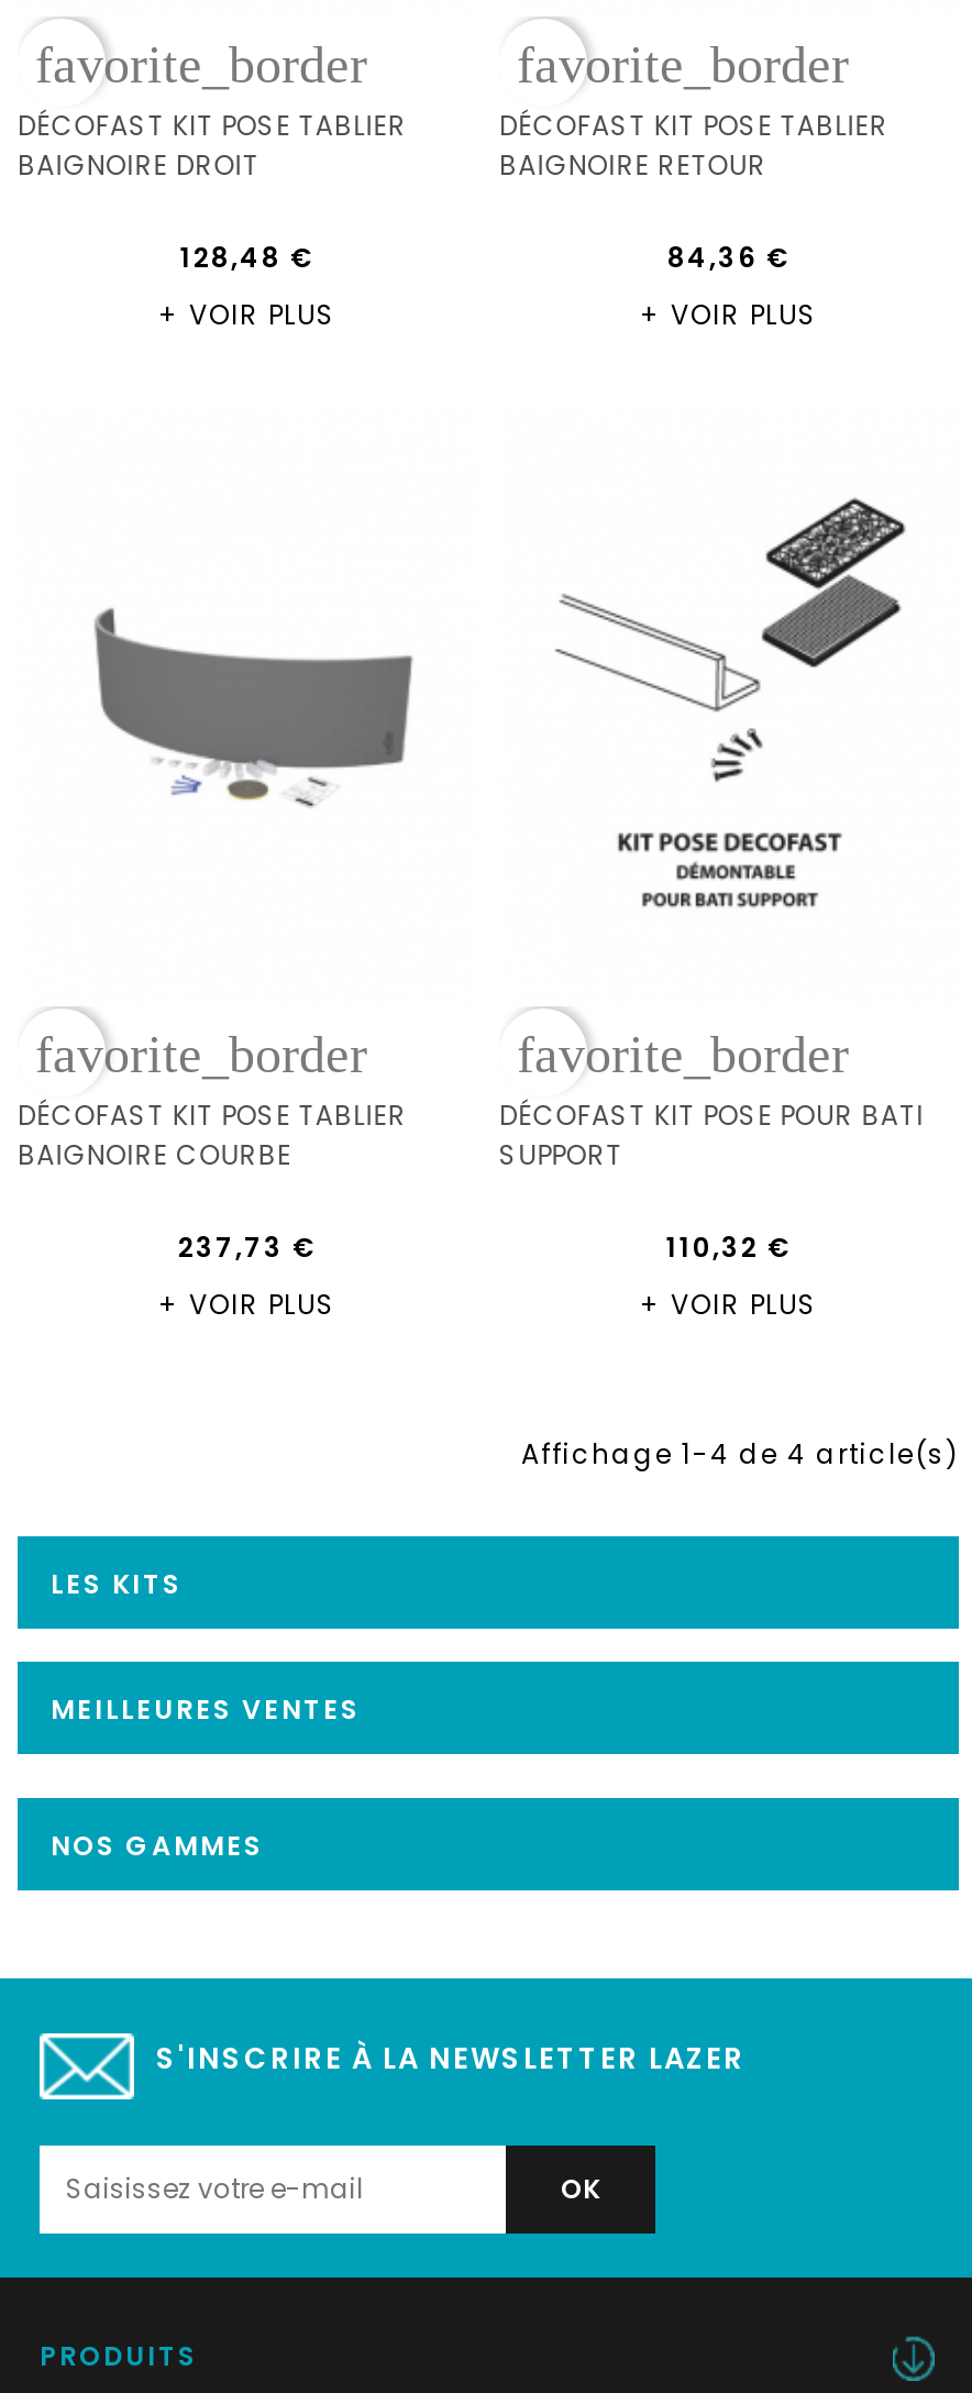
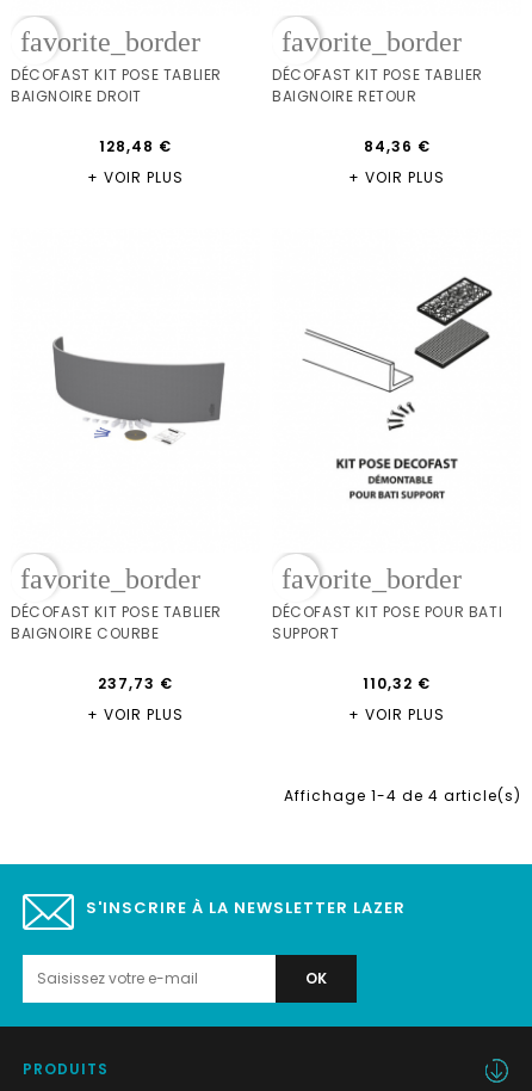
[51,1566,361,1728] LES KITS | MEILLEURES VENTES -> none
[51,1827,264,1865] NOS GAMMES -> none

